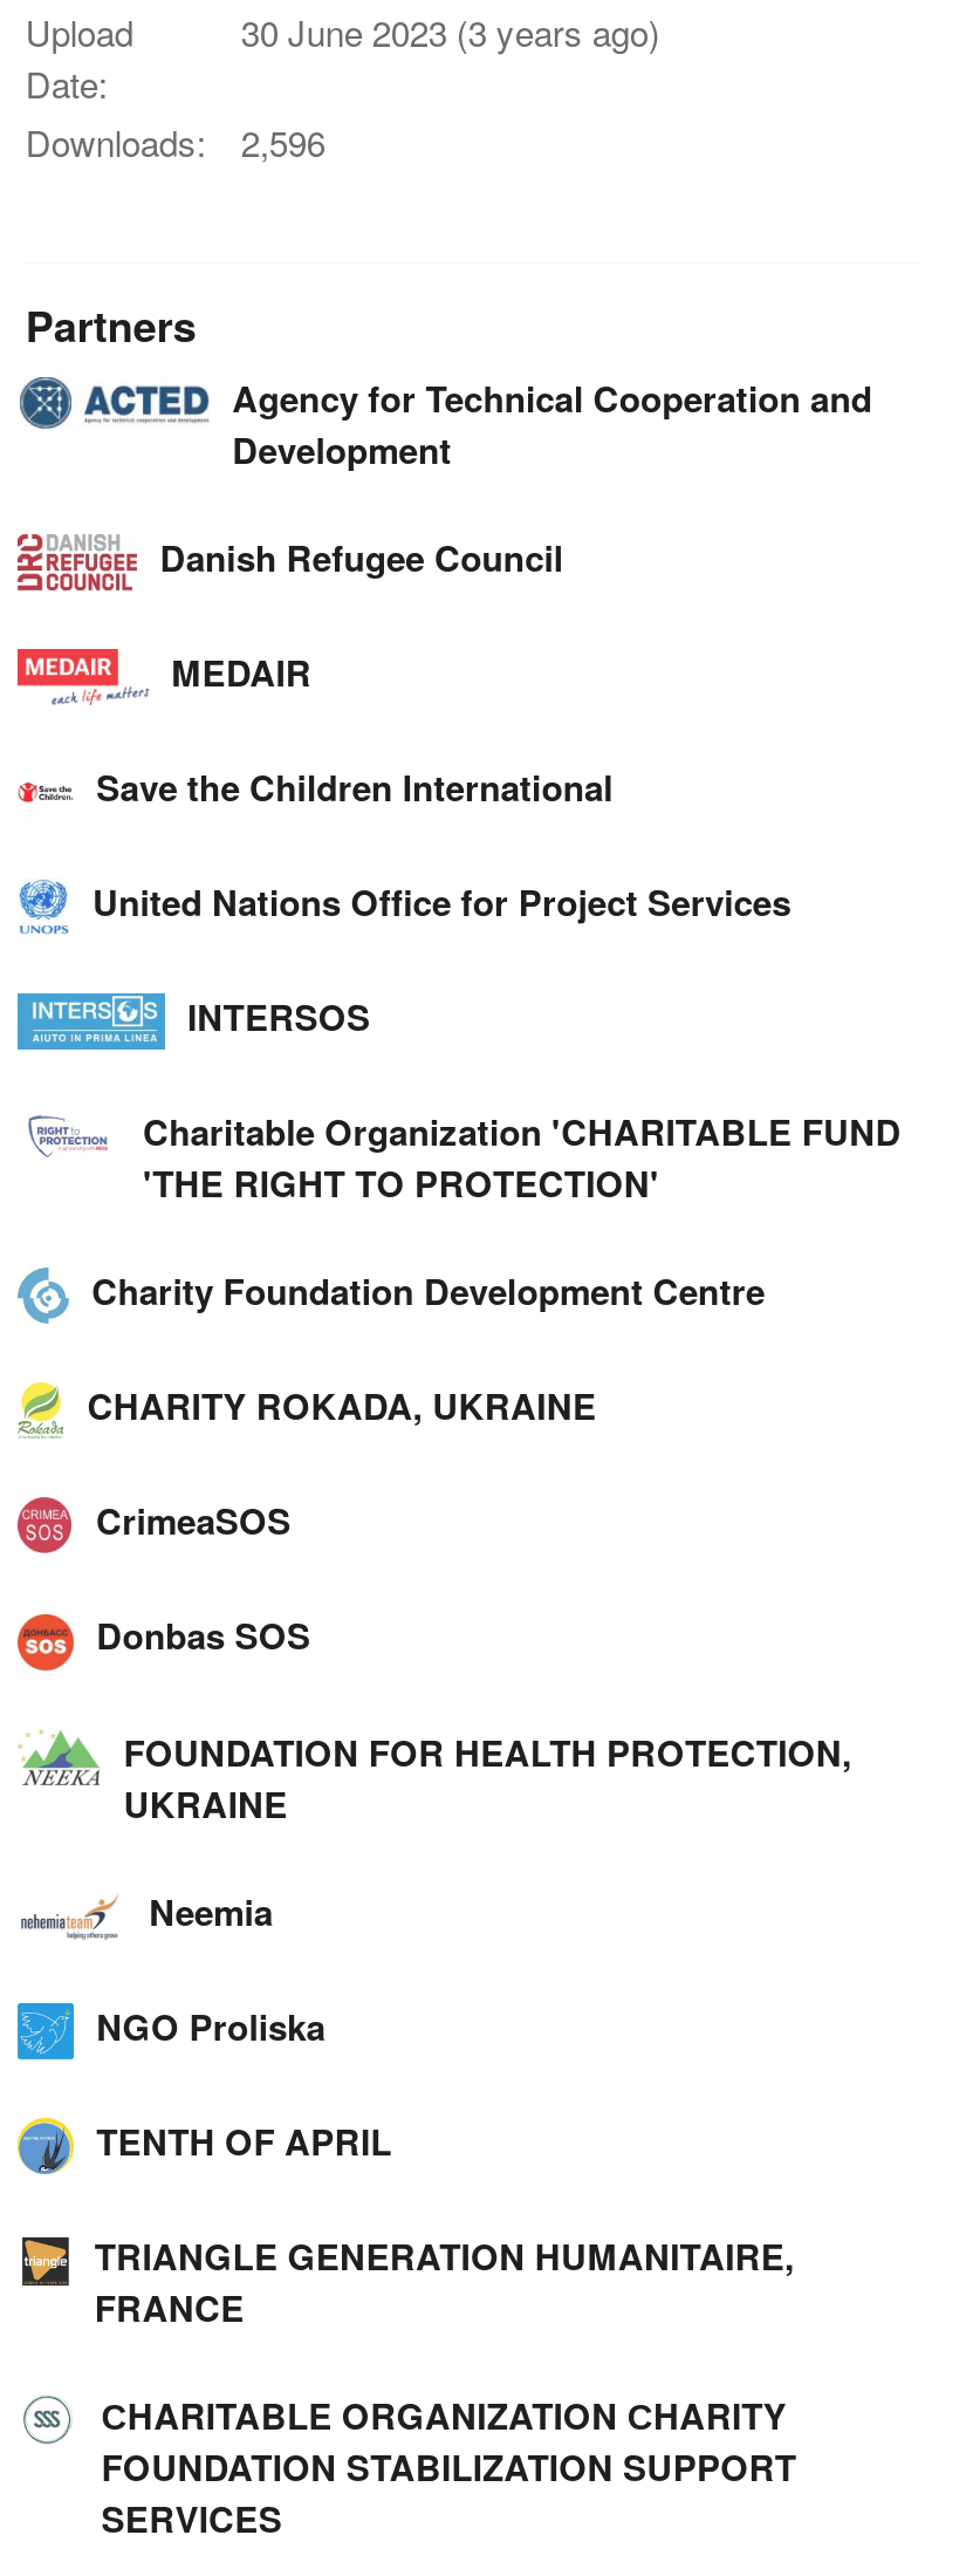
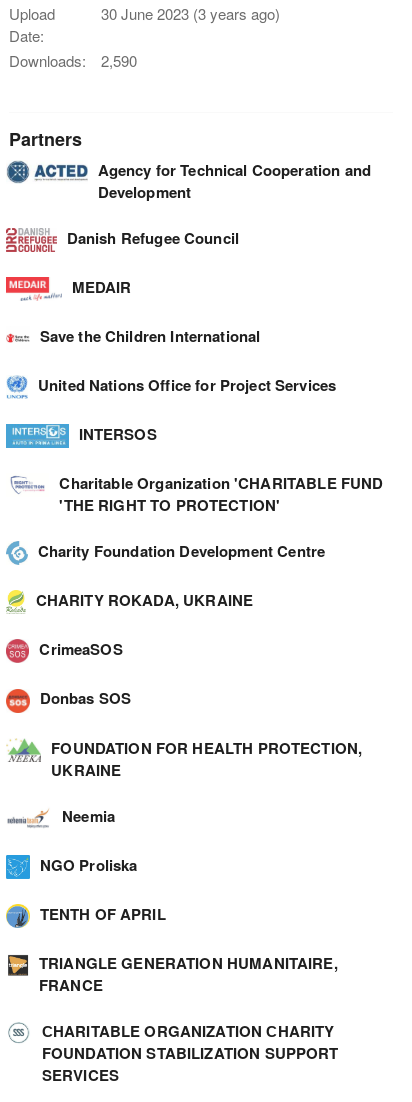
[25,117,325,166] Downloads: 2,596 -> [9,50,137,71] Downloads: 2,590

